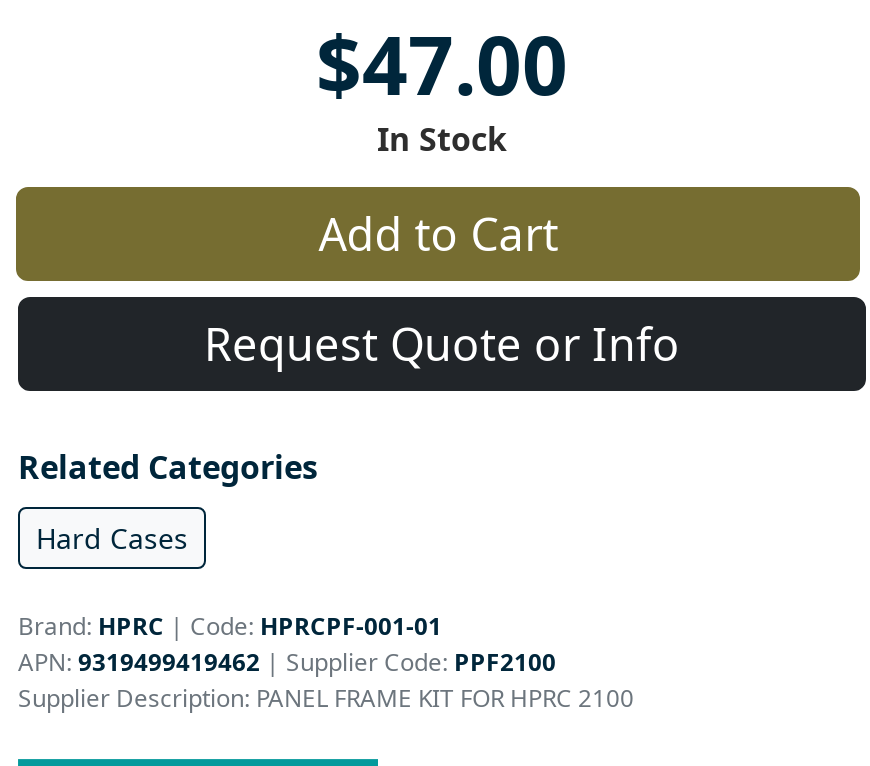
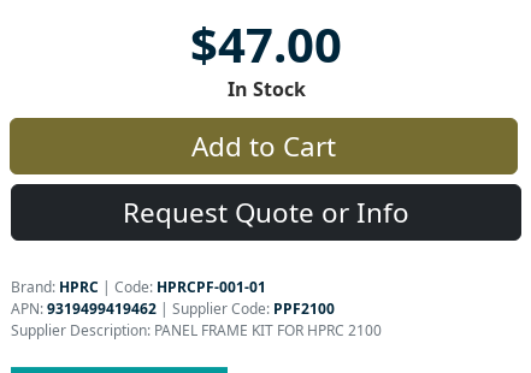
[18,445,318,557] Related Categories | Hard Cases -> none

